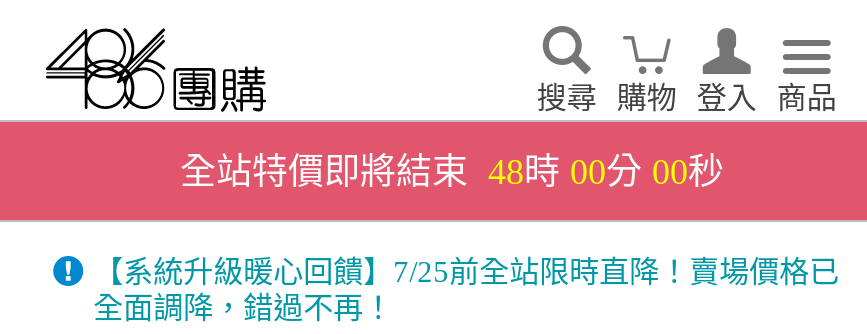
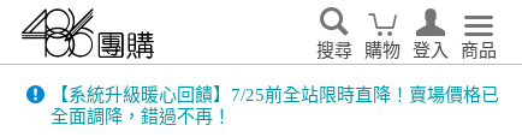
[180,152,724,192] 全站特價即將結束 48時00分00秒 -> none

